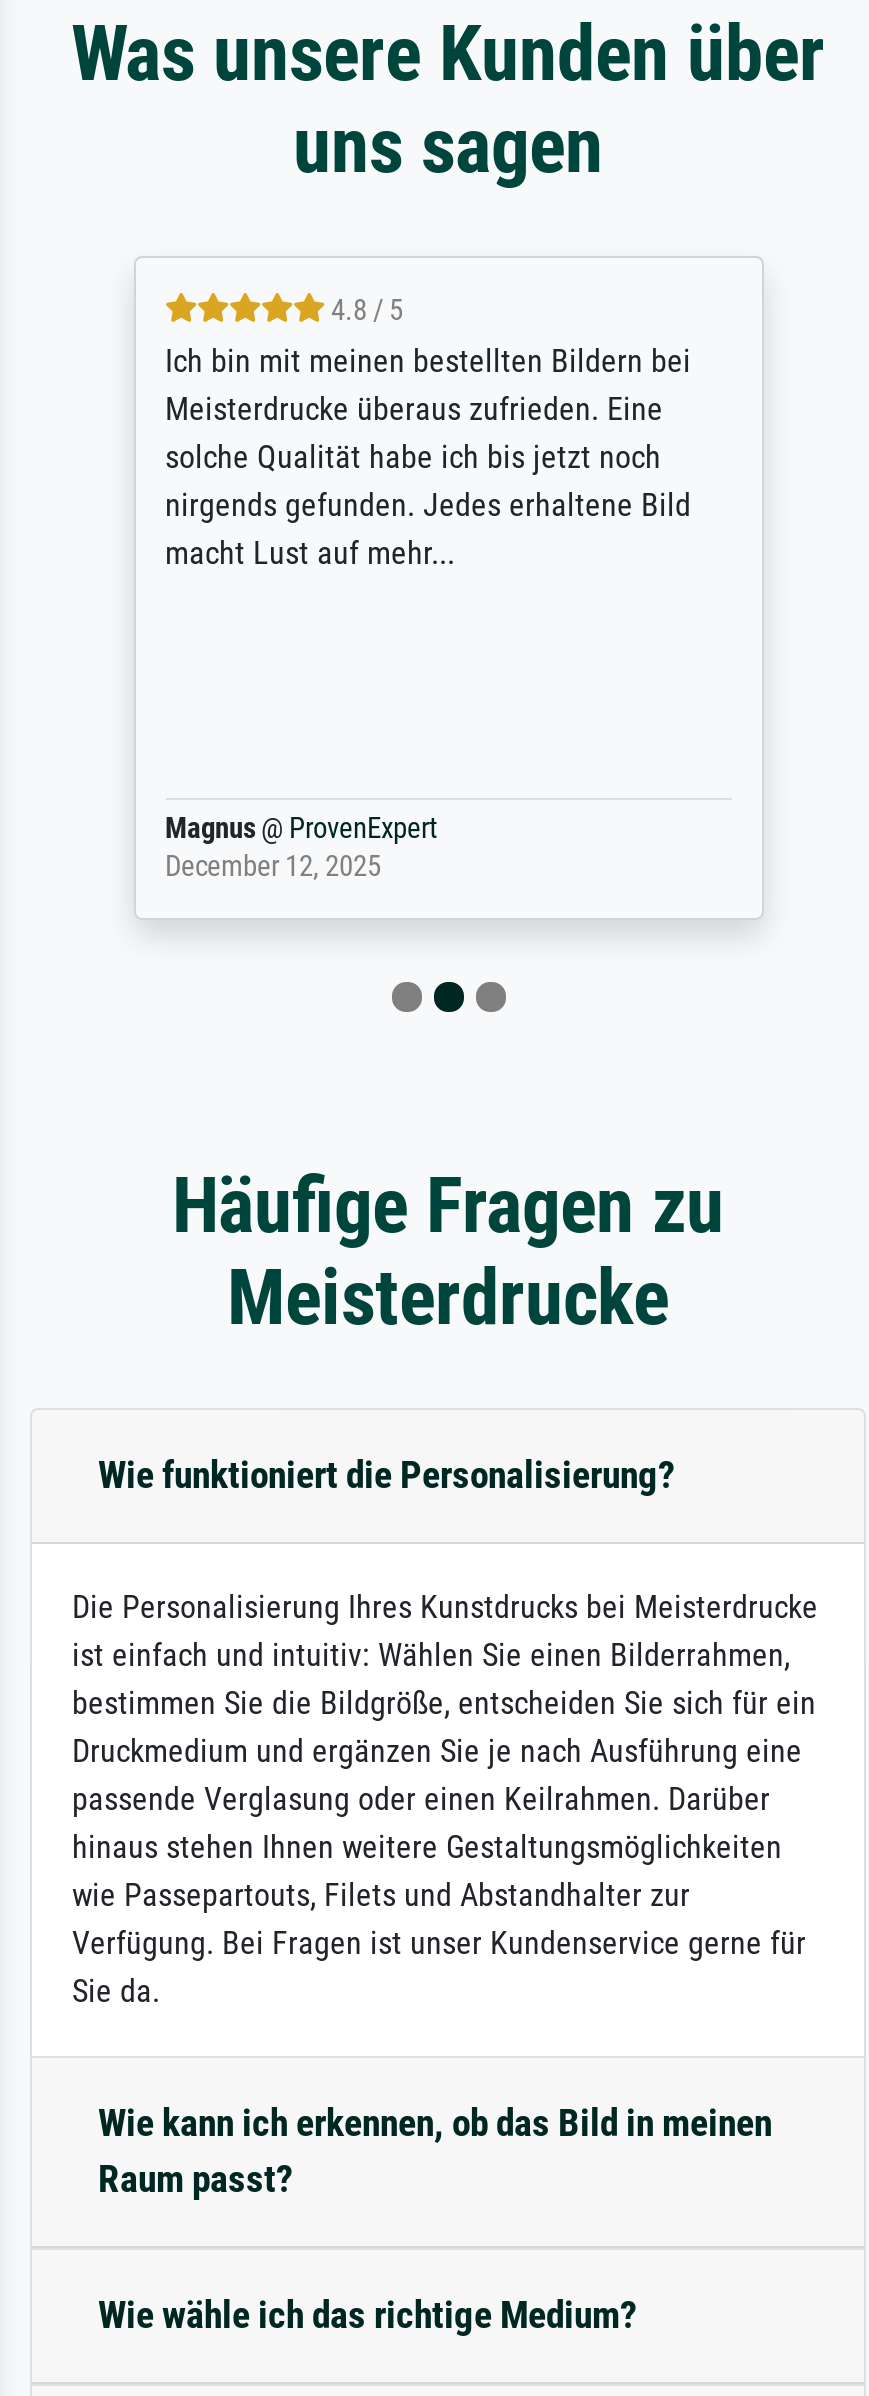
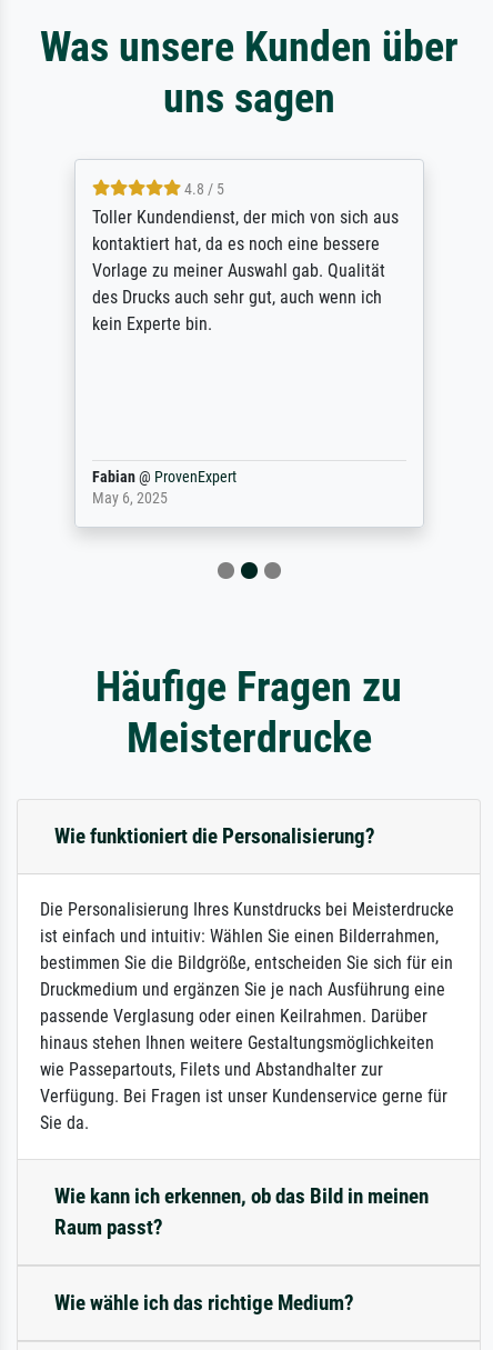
[165,343,691,573] Ich bin mit meinen bestellten Bildern bei | Meisterdrucke überaus zufrieden. Eine | solche Qualität habe ich bis jetzt noch | nirgends gefunden. Jedes erhaltene Bild | macht Lust auf mehr... -> [92,207,398,335] Toller Kundendienst, der mich von sich aus | kontaktiert hat, da es noch eine bessere | Vorlage zu meiner Auswahl gab. Qualität | des Drucks auch sehr gut, auch wenn ich | kein Experte bin.
[165,813,437,885] Magnus @ ProvenExpert | December 12, 2025 -> [92,468,236,508] Fabian @ ProvenExpert | May 6, 2025

